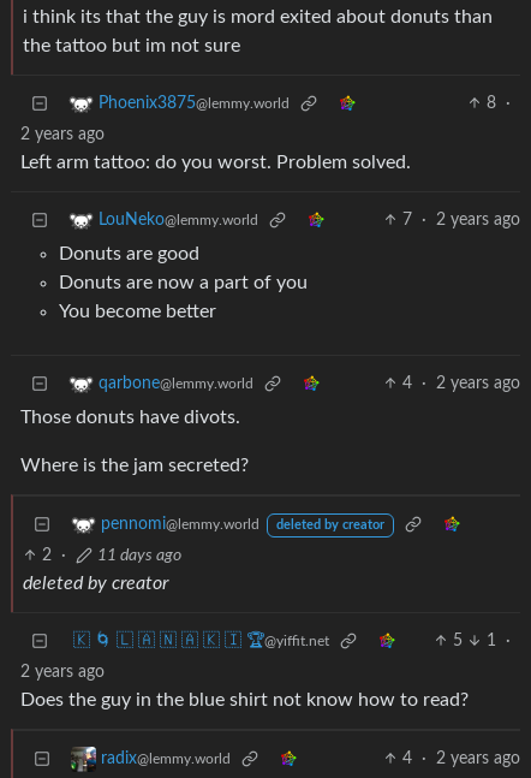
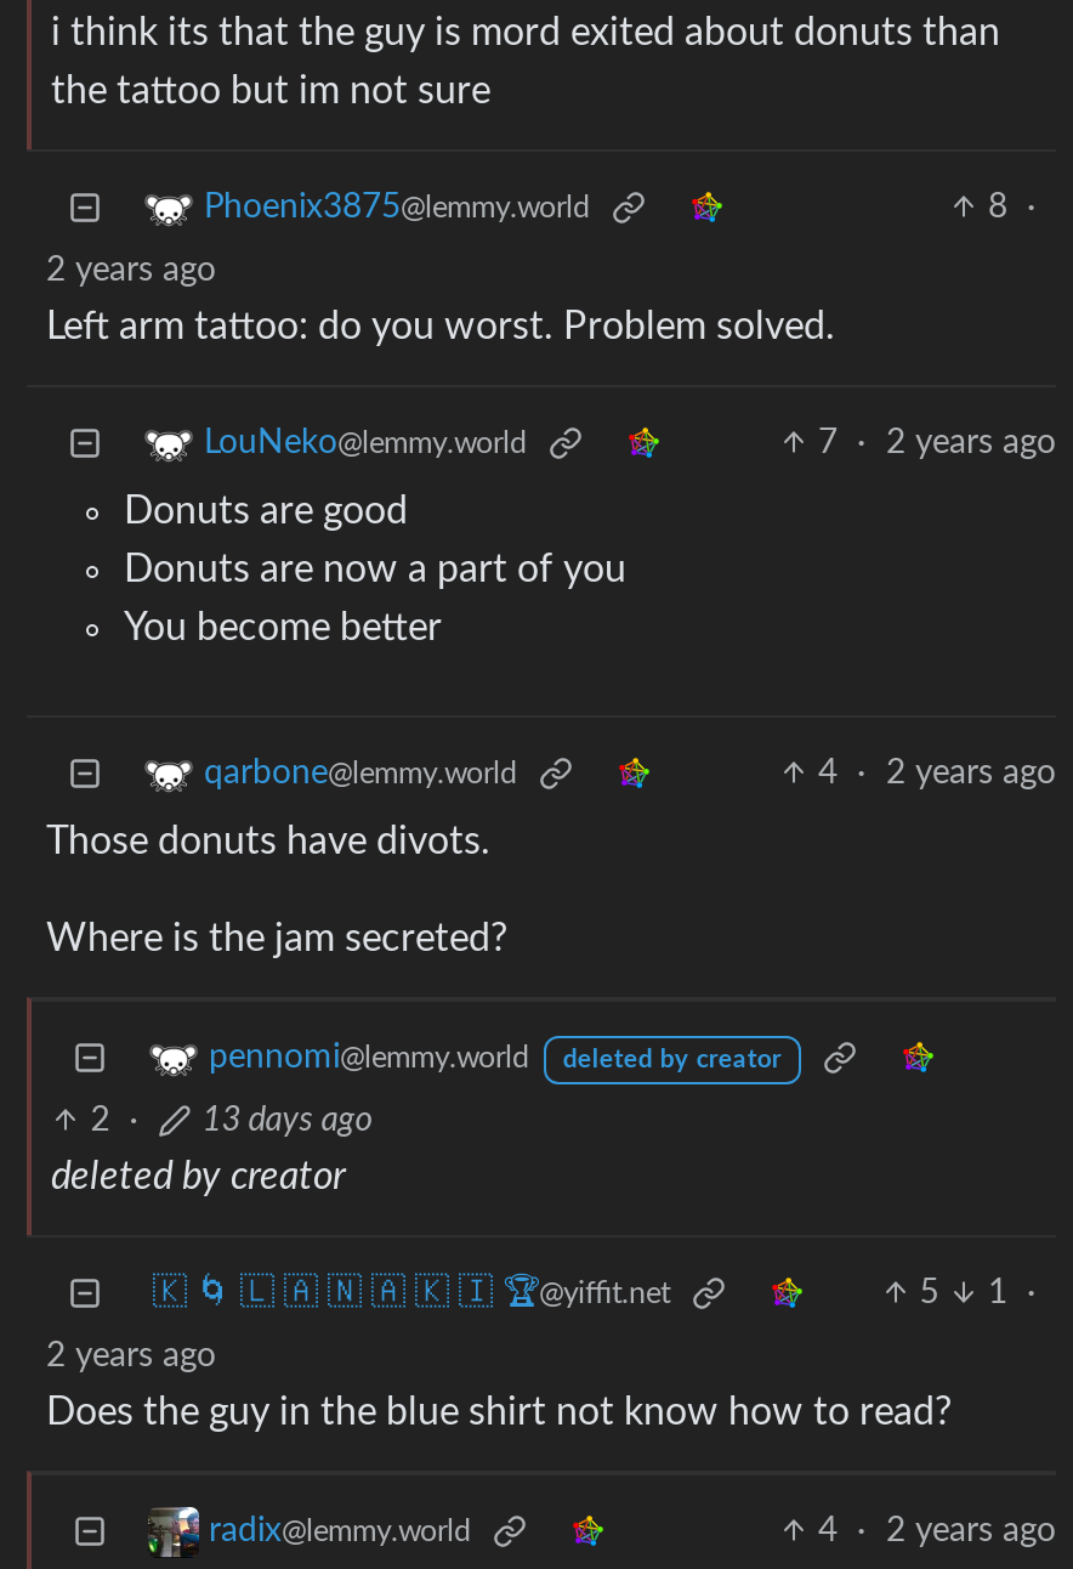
[42,547,182,564] 2 · 11 days ago -> [90,1104,372,1138] 2 · 13 days ago

